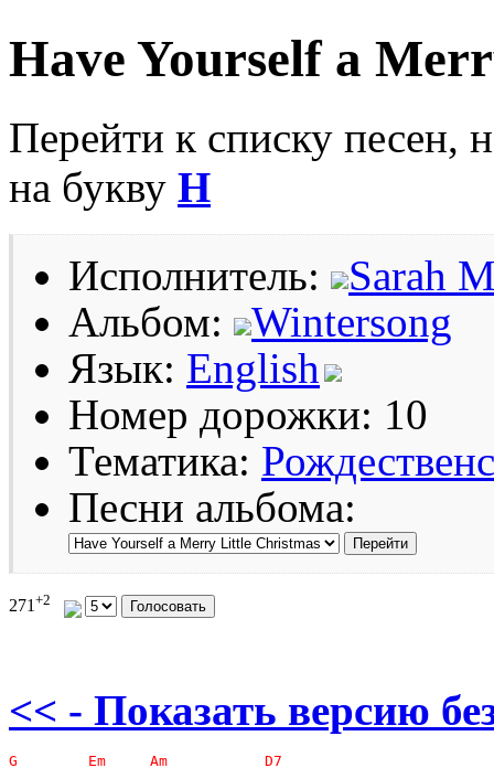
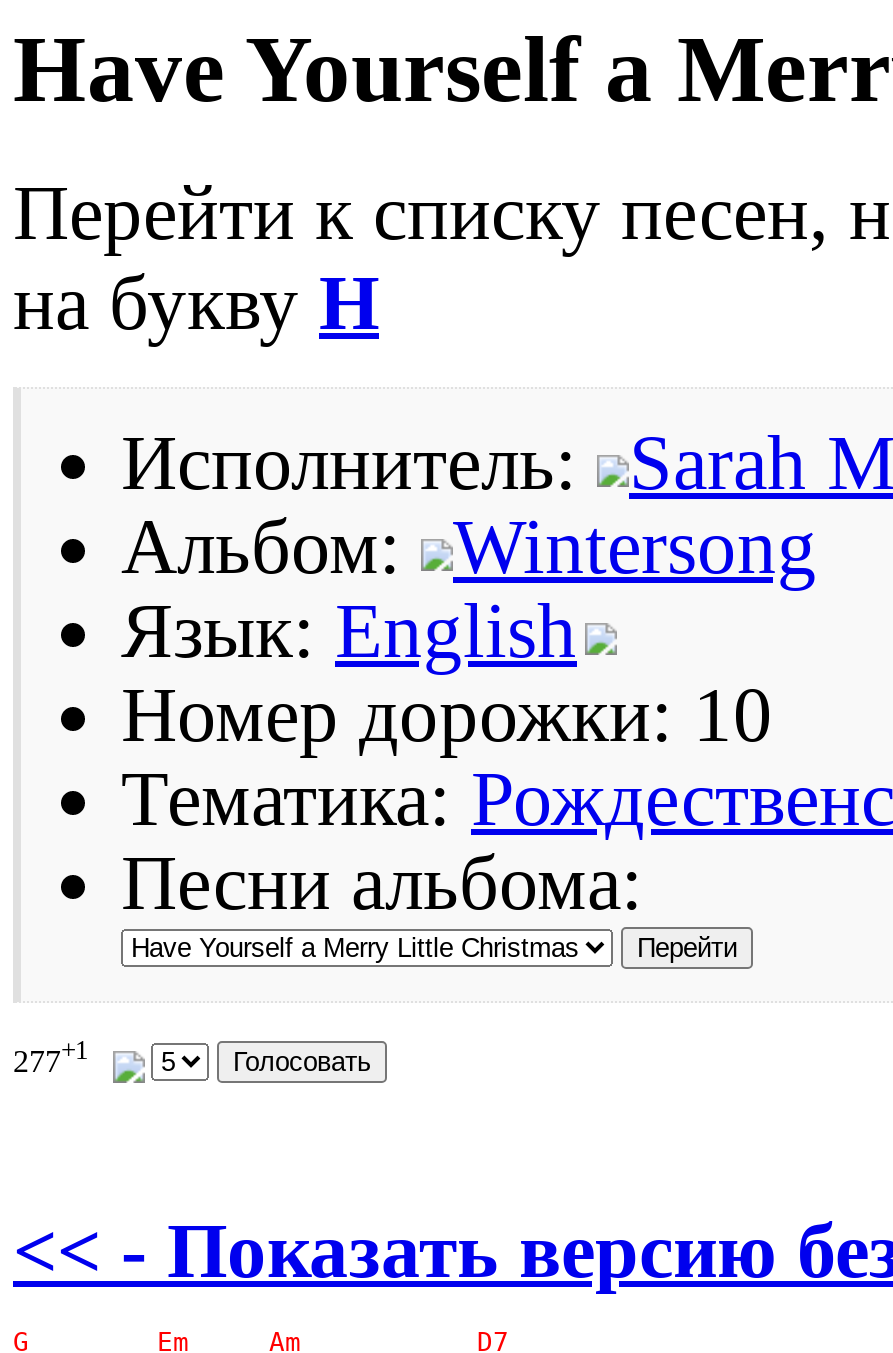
[9,591,51,615] 271+2 -> [13,1034,89,1077] 277+1

